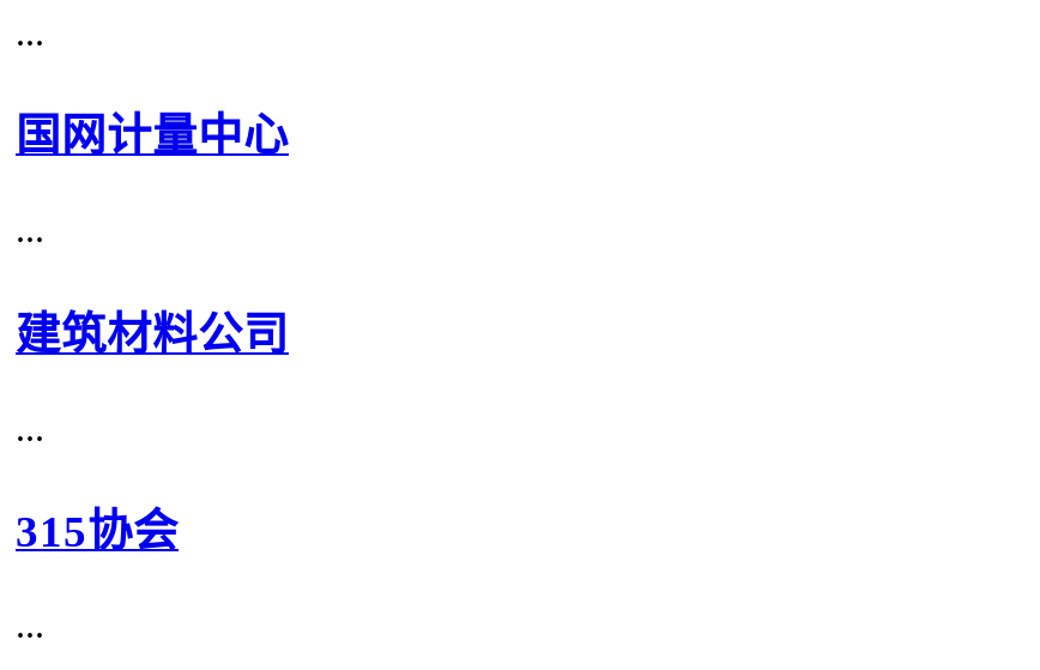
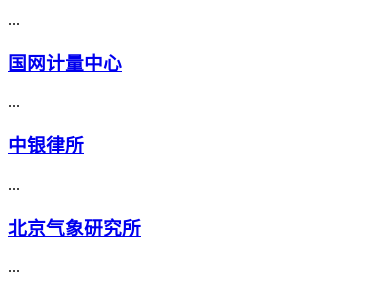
[16,309,289,360] 建筑材料公司 -> [8,135,84,156] 中银律所
[16,507,179,557] 315协会 -> [8,217,141,238] 北京气象研究所

